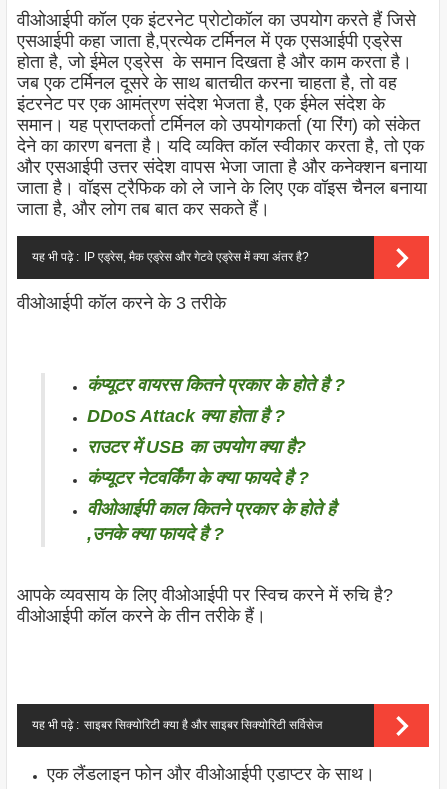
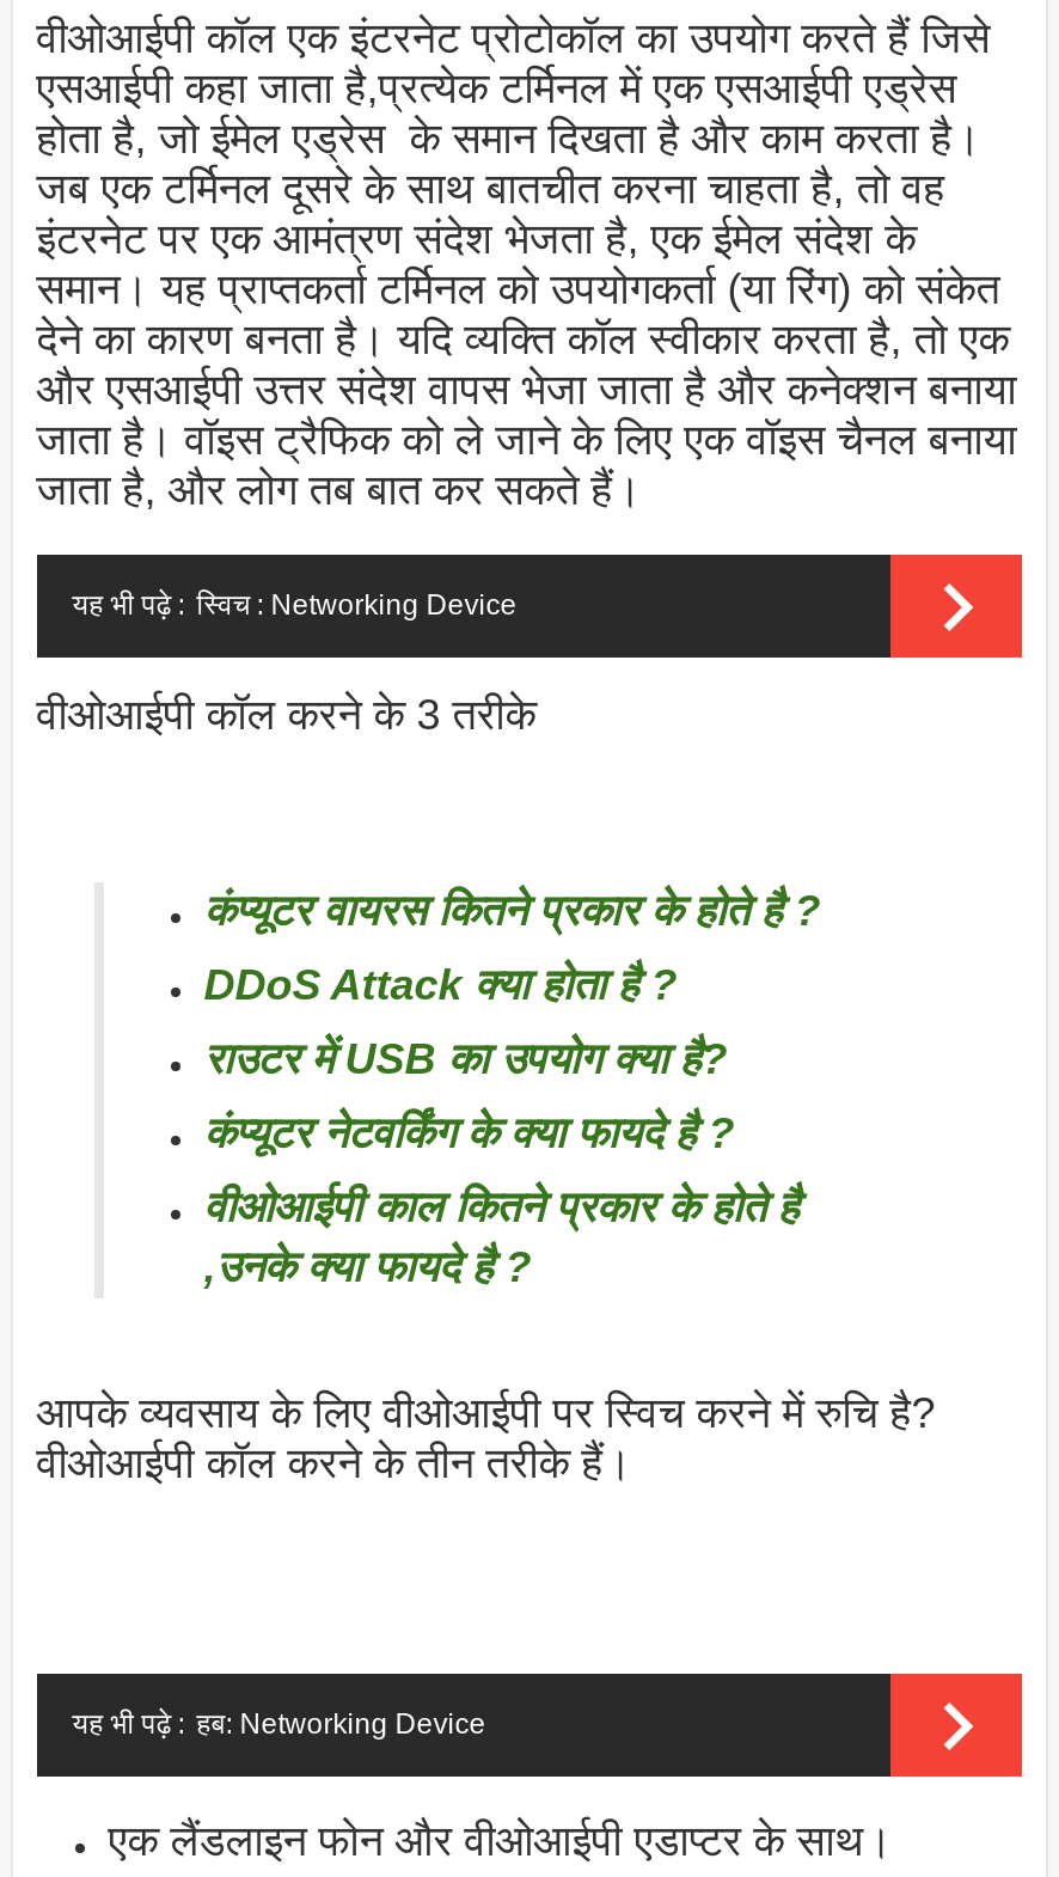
[32,250,309,264] यह भी पढ़े : IP एड्रेस, मैक एड्रेस और गेटवे एड्रेस में क्या अंतर है? -> [72,589,517,623] यह भी पढ़े : स्विच : Networking Device
[32,718,322,732] यह भी पढ़े : साइबर सिक्योरिटी क्या है और साइबर सिक्योरिटी सर्विसेज -> [72,1708,486,1742] यह भी पढ़े : हब: Networking Device

